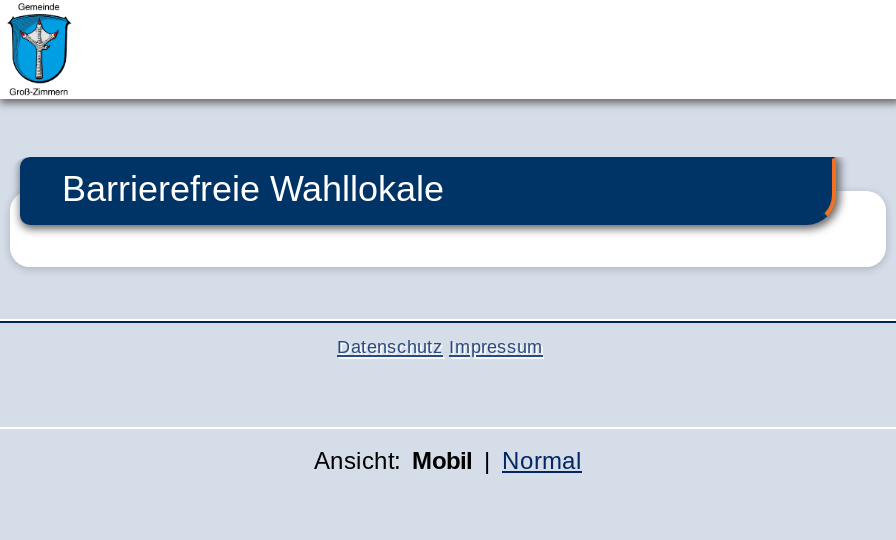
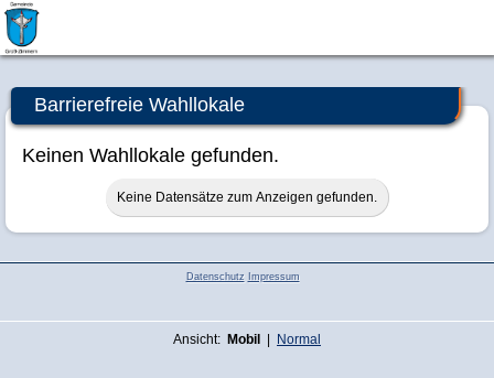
none -> [22,144,377,205] Keinen Wahllokale gefunden. | Keine Datensätze zum Anzeigen gefunden.

